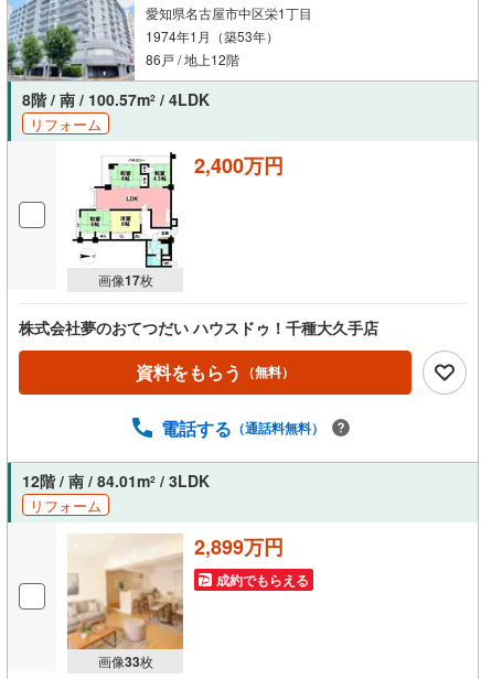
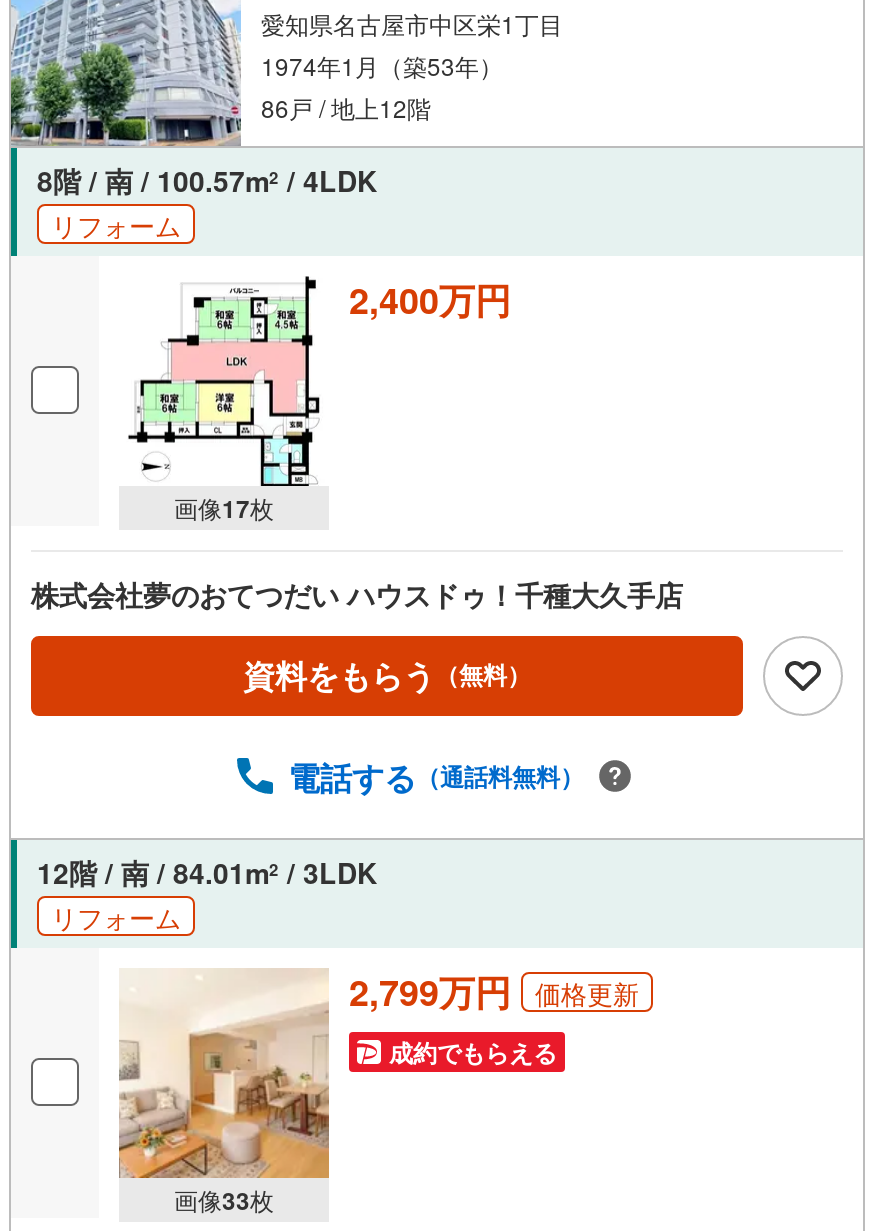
[194,532,284,561] 2,899万円 -> [349,966,639,1018] 2,799万円 | 価格更新

